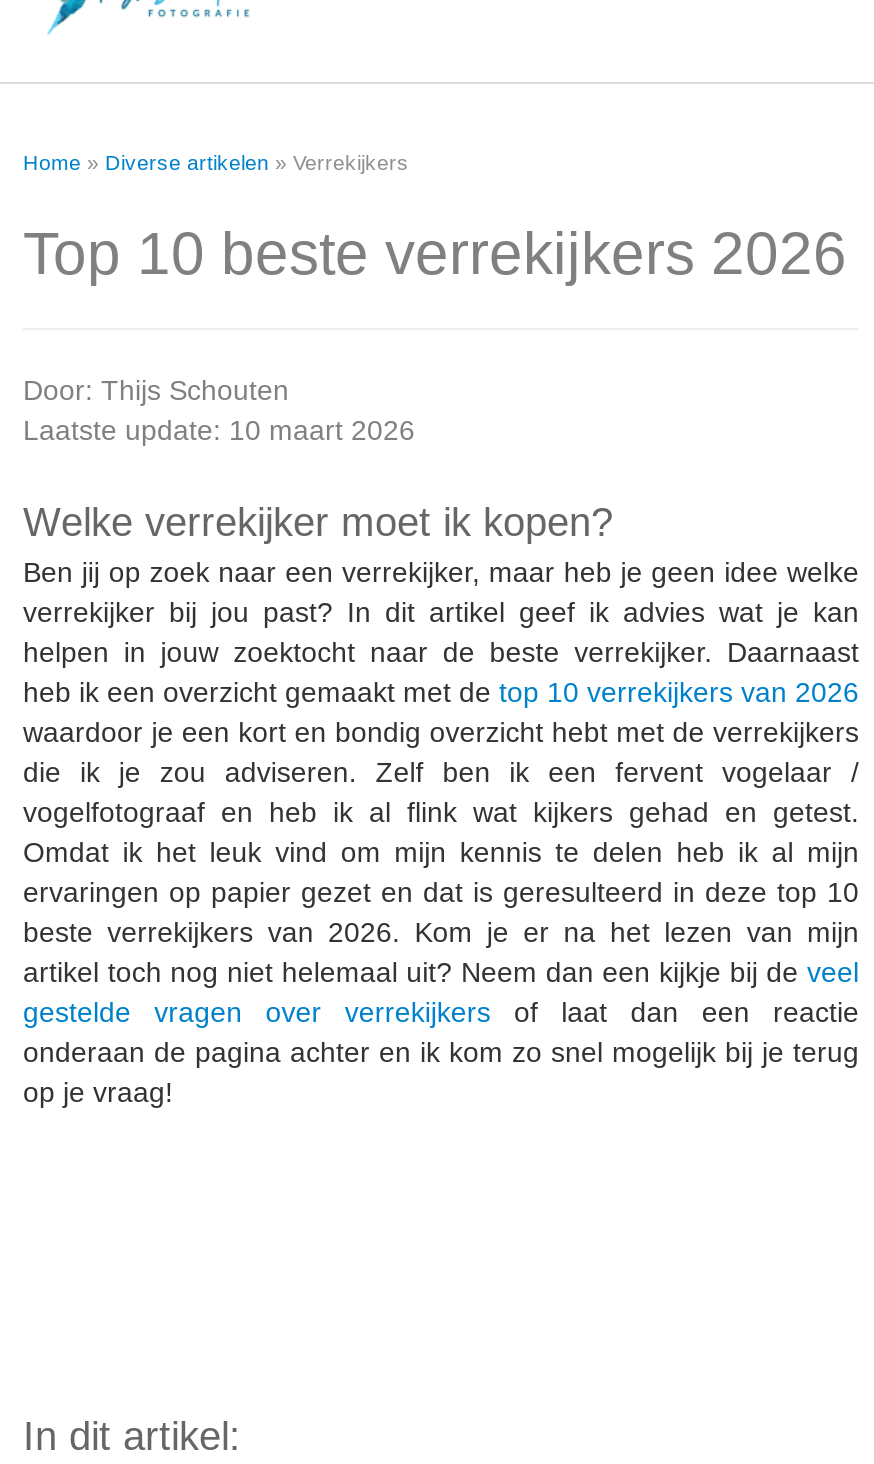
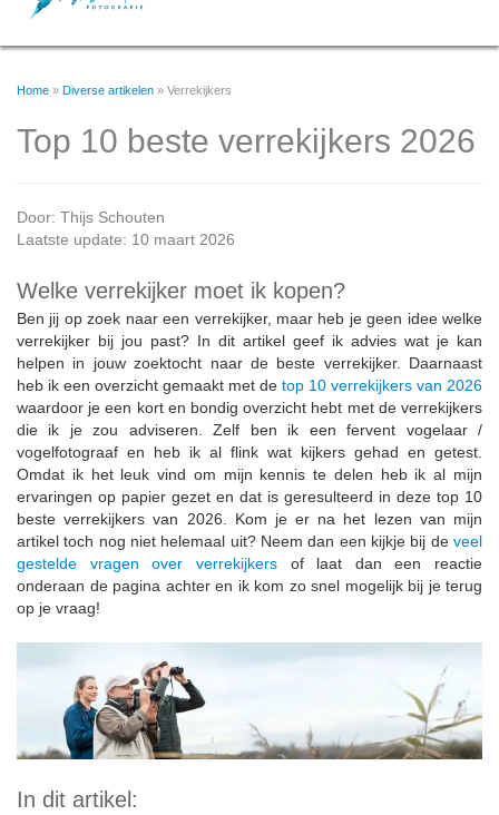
none -> [16,642,483,760] [image]

